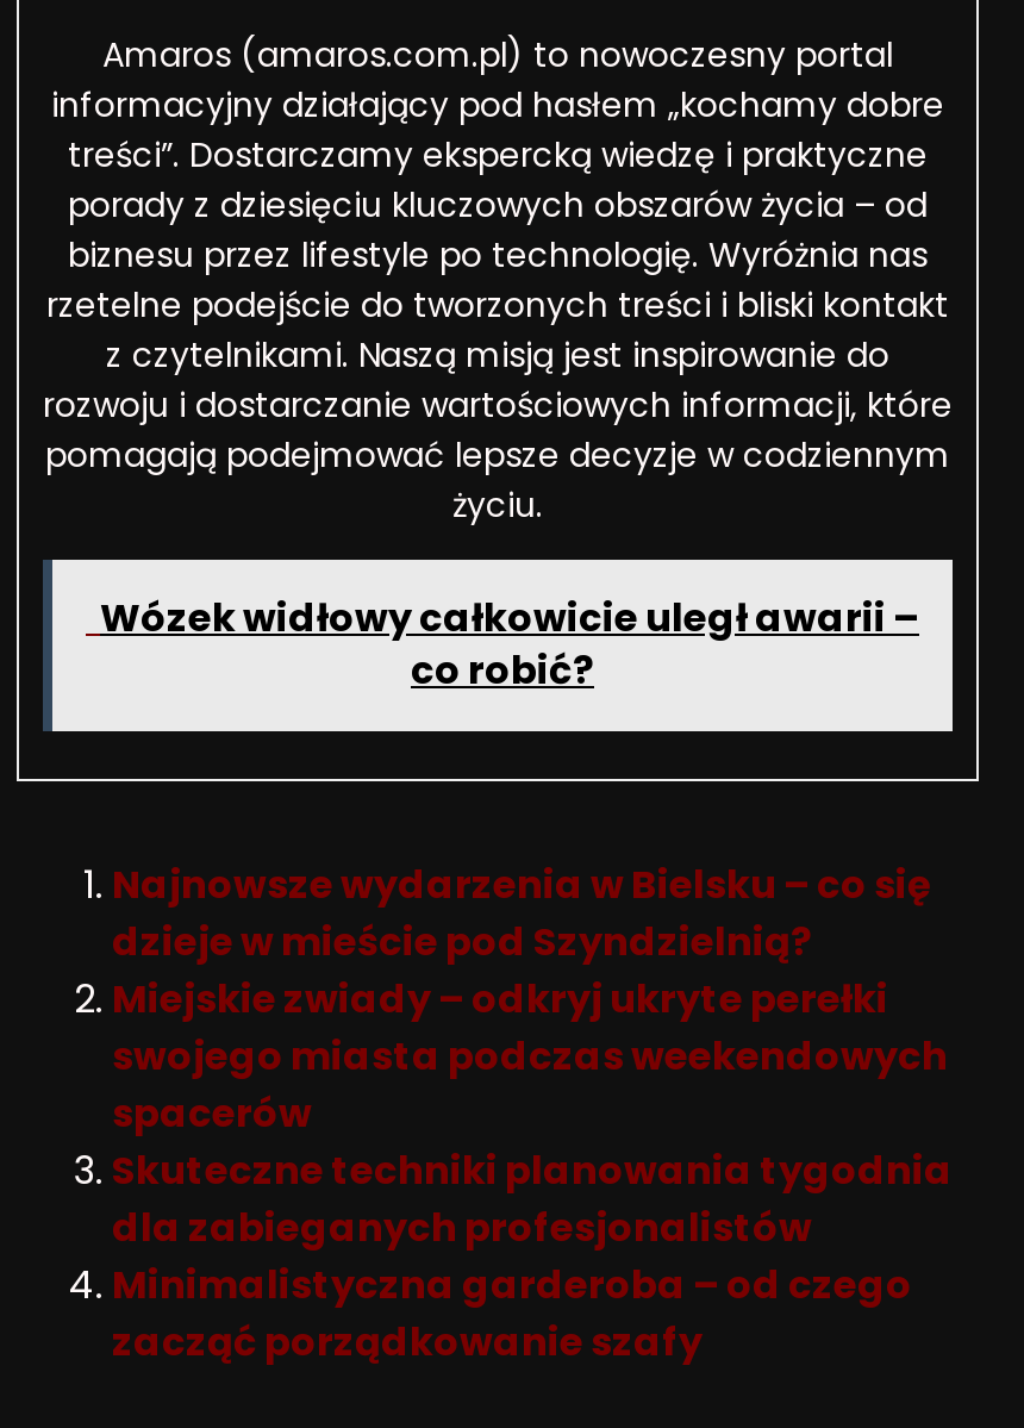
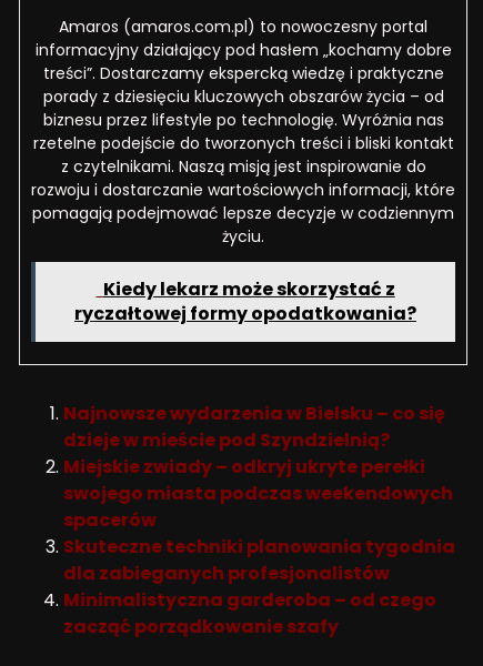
[100,591,919,698] Wózek widłowy całkowicie uległ awarii – | co robić? -> [74,276,416,326] Kiedy lekarz może skorzystać z | ryczałtowej formy opodatkowania?

